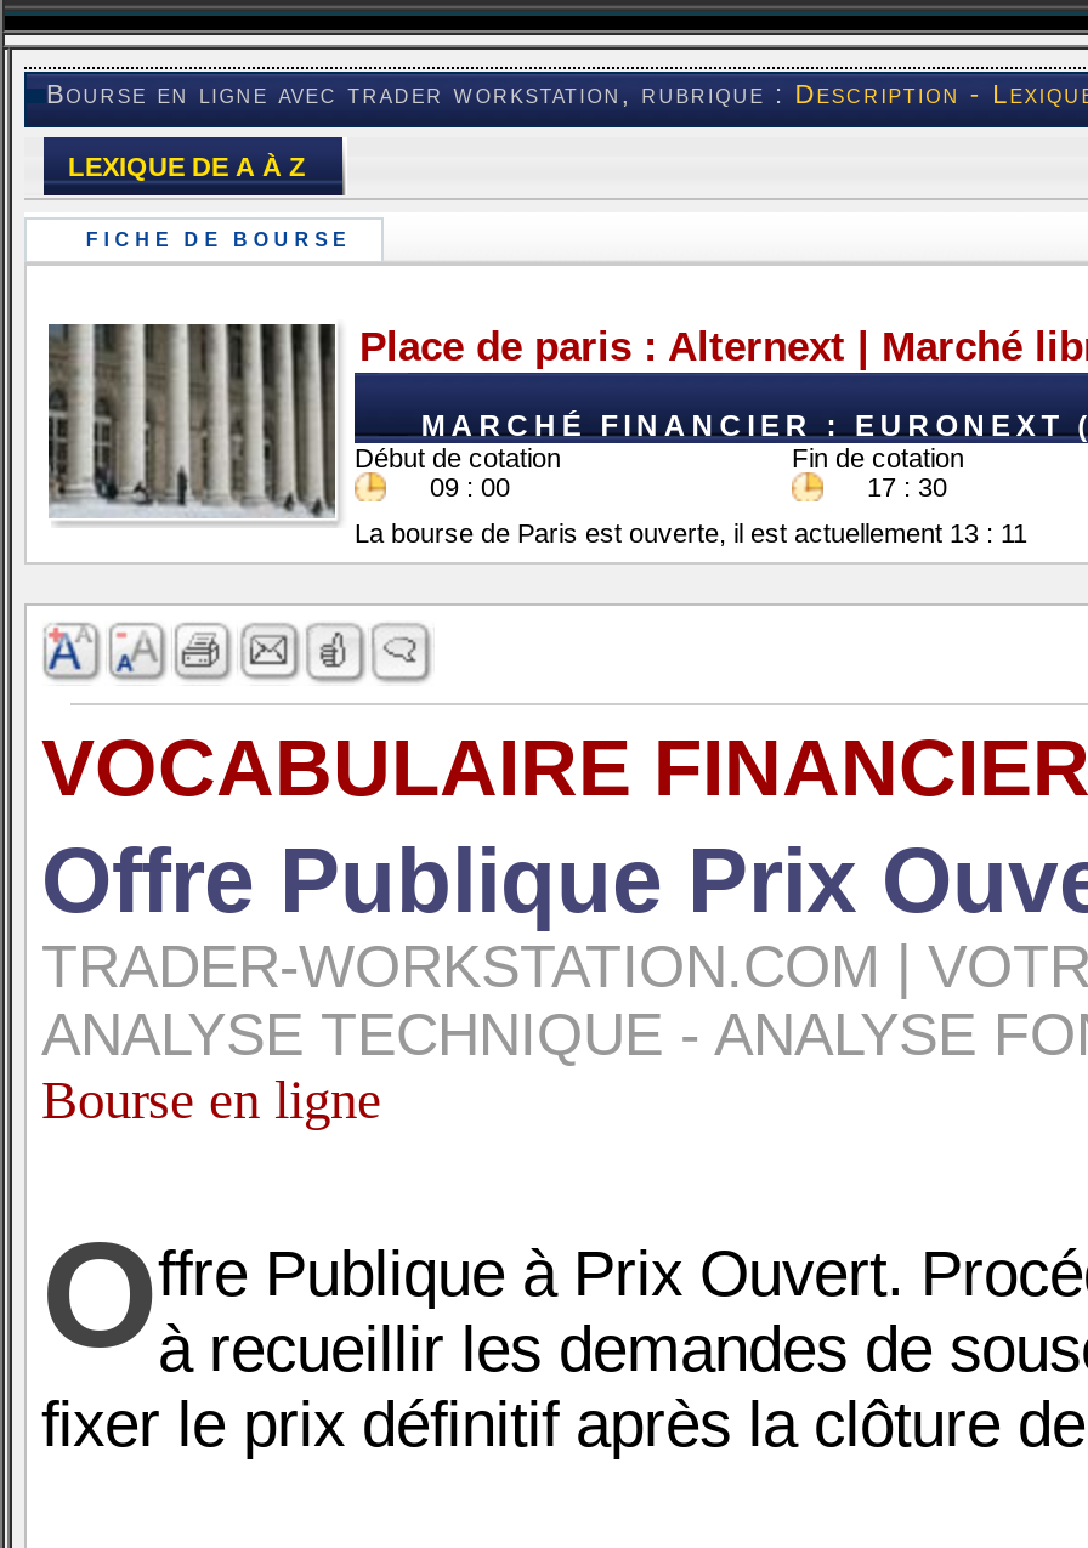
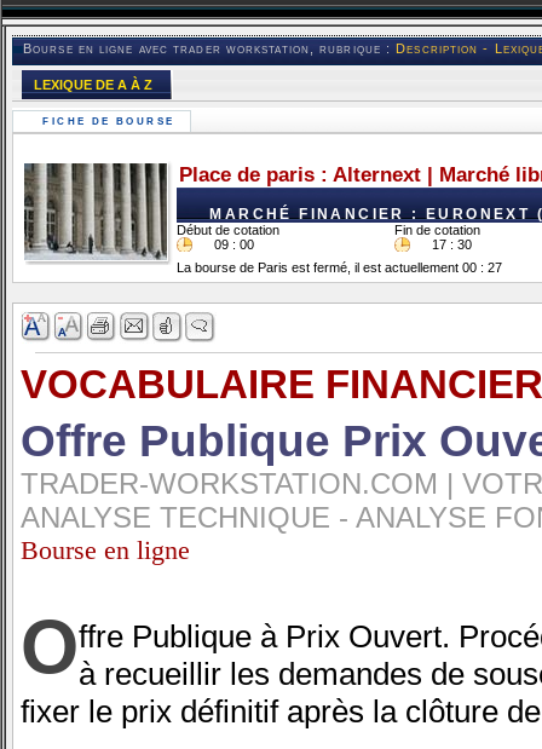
[355,518,1027,548] La bourse de Paris est ouverte, il est actuellement 13 : 11 -> [177,260,502,275] La bourse de Paris est fermé, il est actuellement 00 : 27

